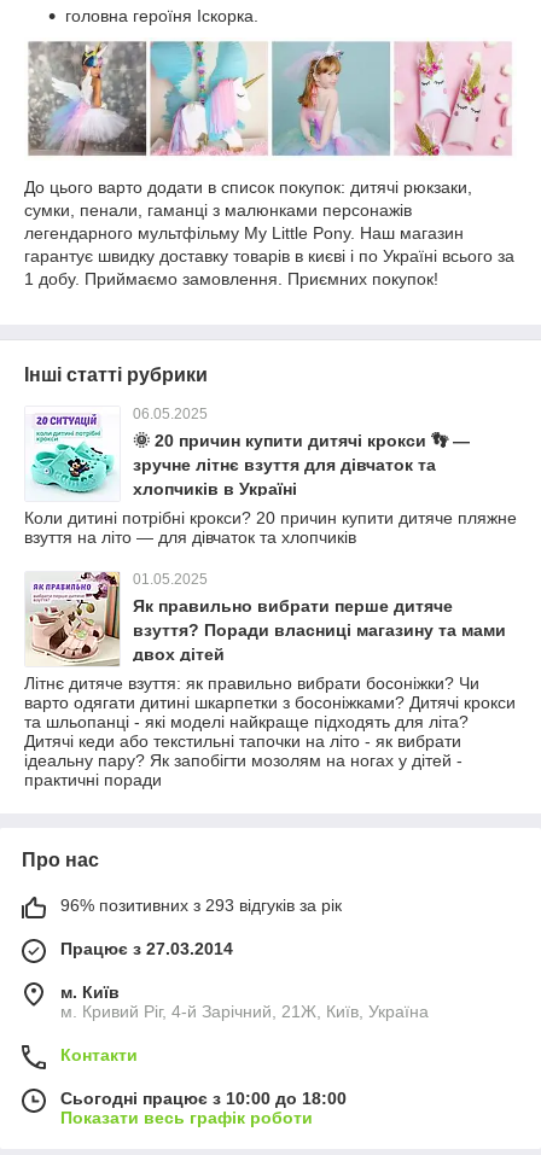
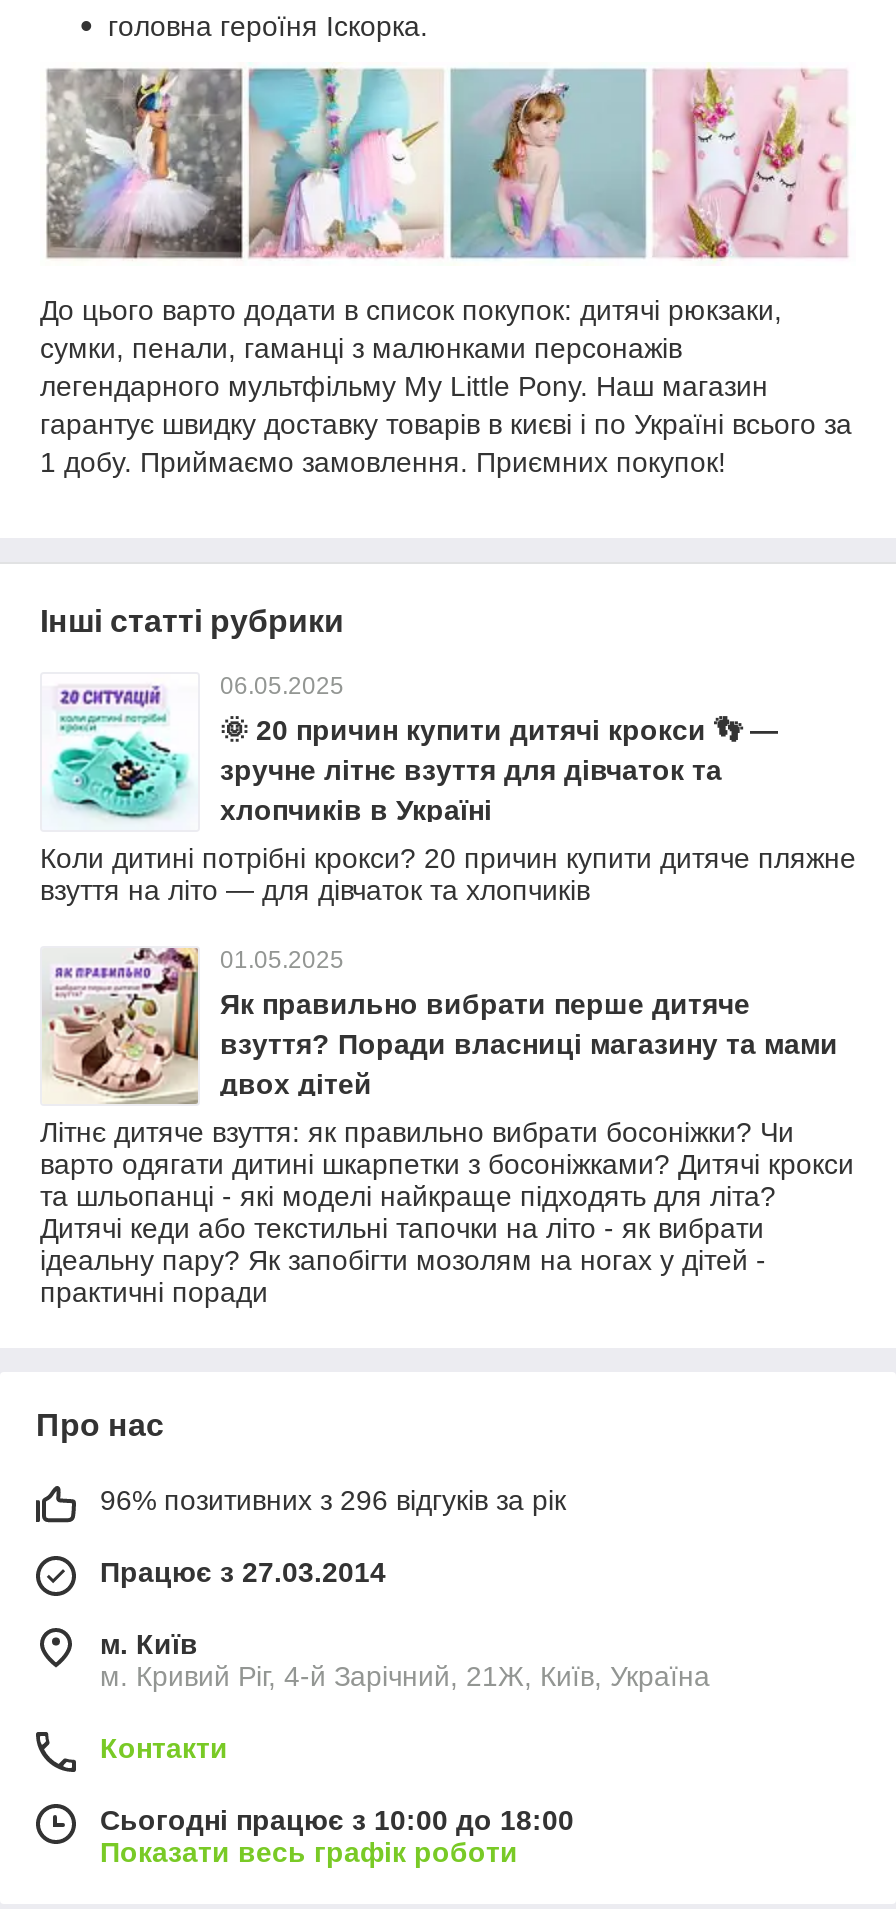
[60,896,342,915] 96% позитивних з 293 відгуків за рік -> [100,1485,566,1517] 96% позитивних з 296 відгуків за рік

